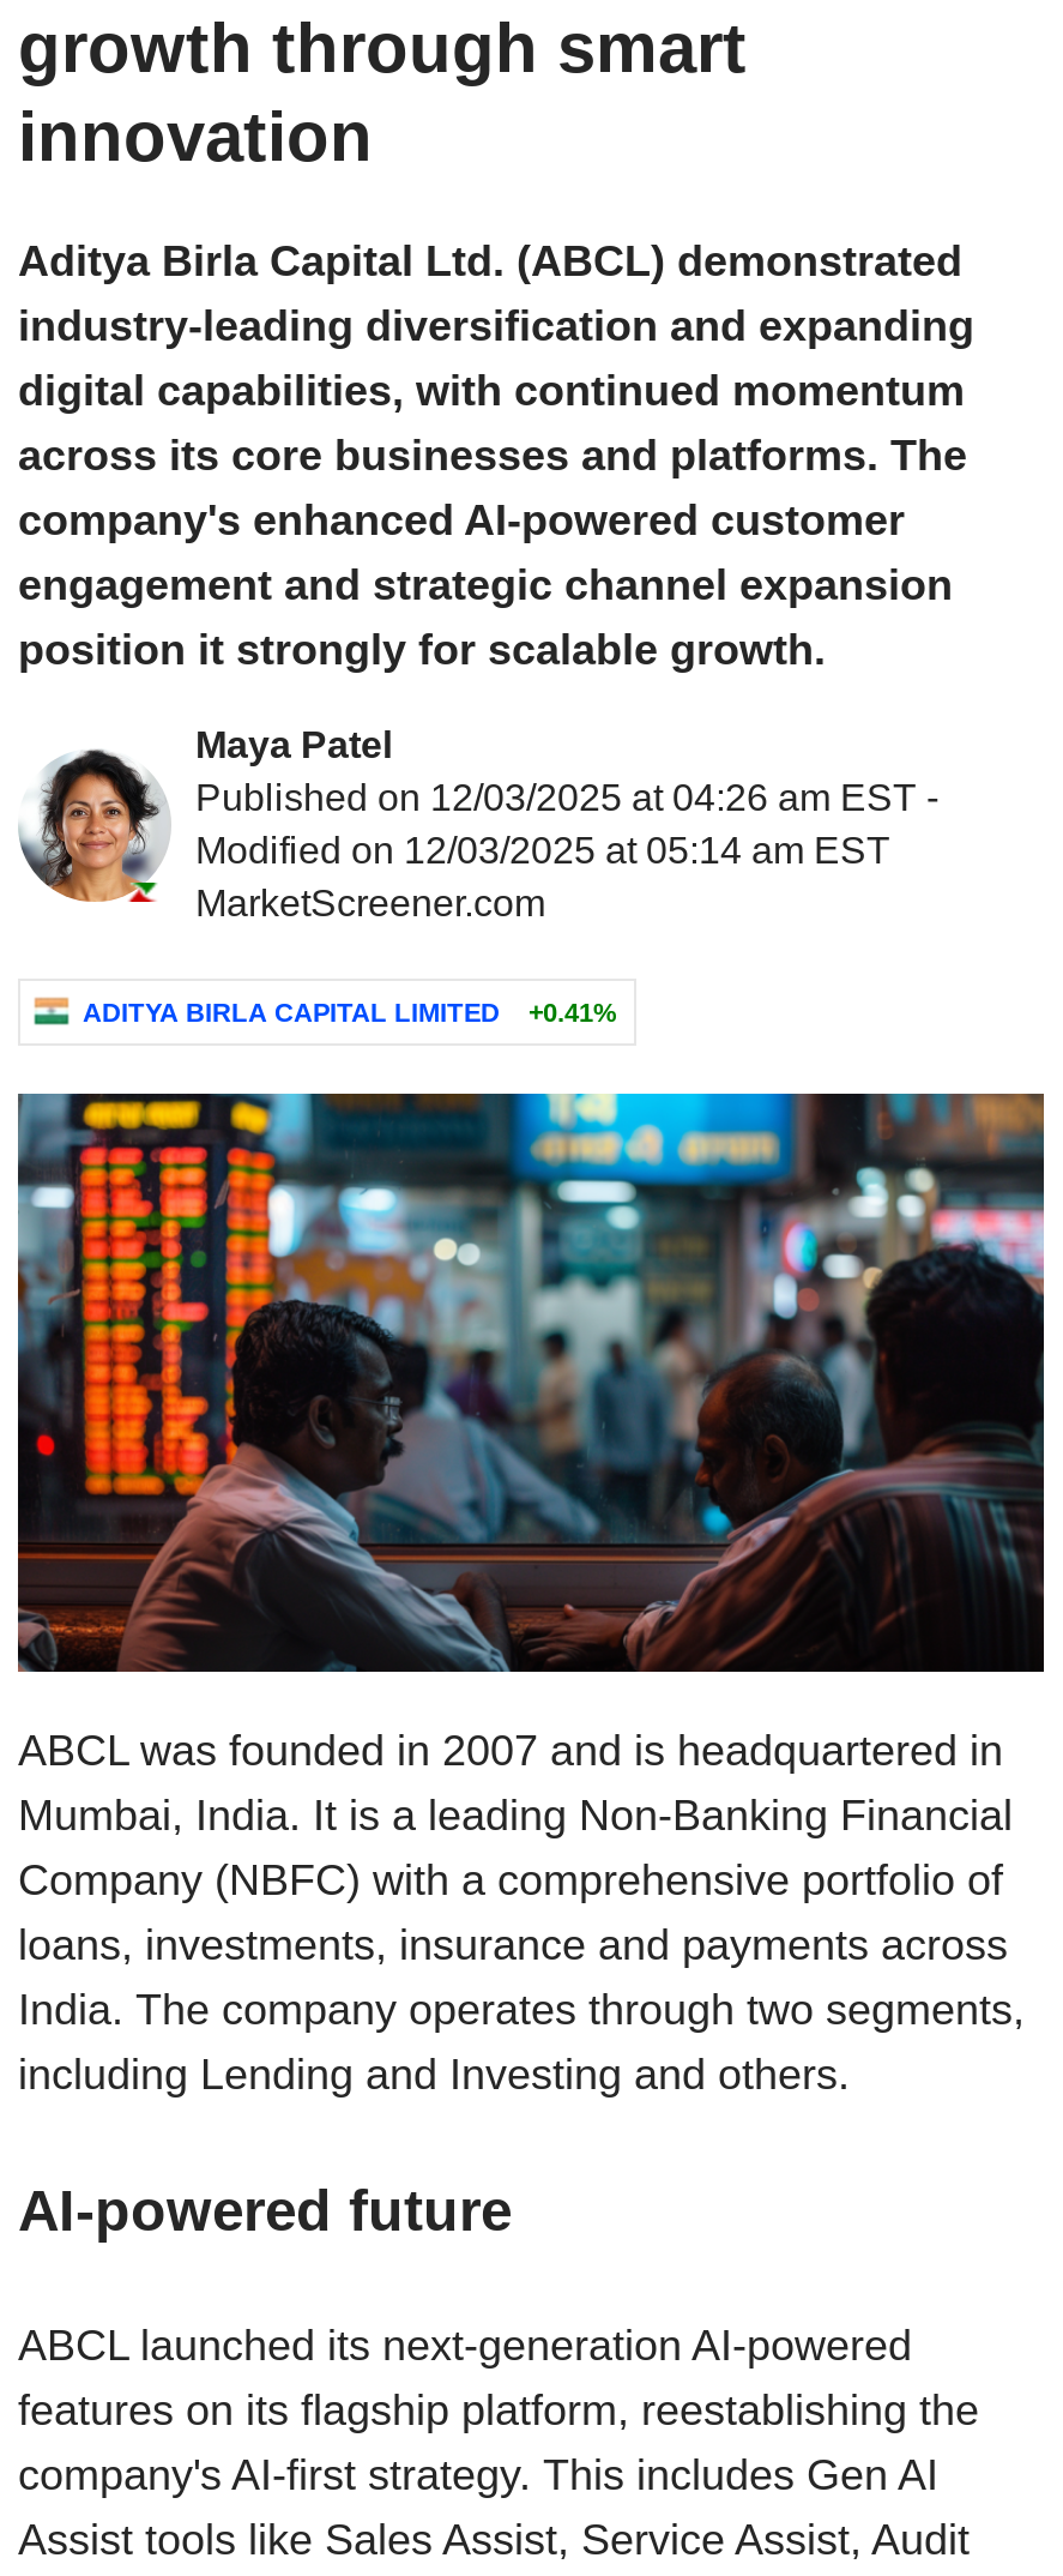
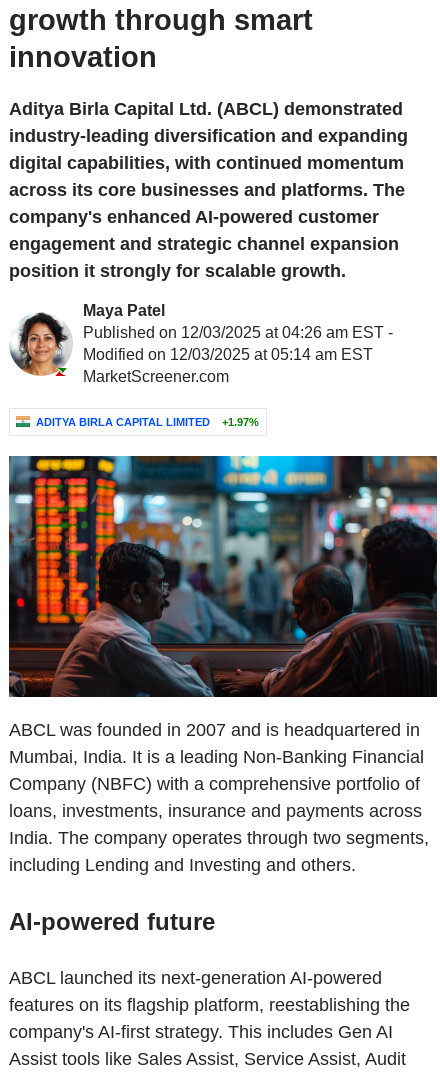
[83,998,617,1027] ADITYA BIRLA CAPITAL LIMITED +0.41% -> [36,416,259,428] ADITYA BIRLA CAPITAL LIMITED +1.97%

